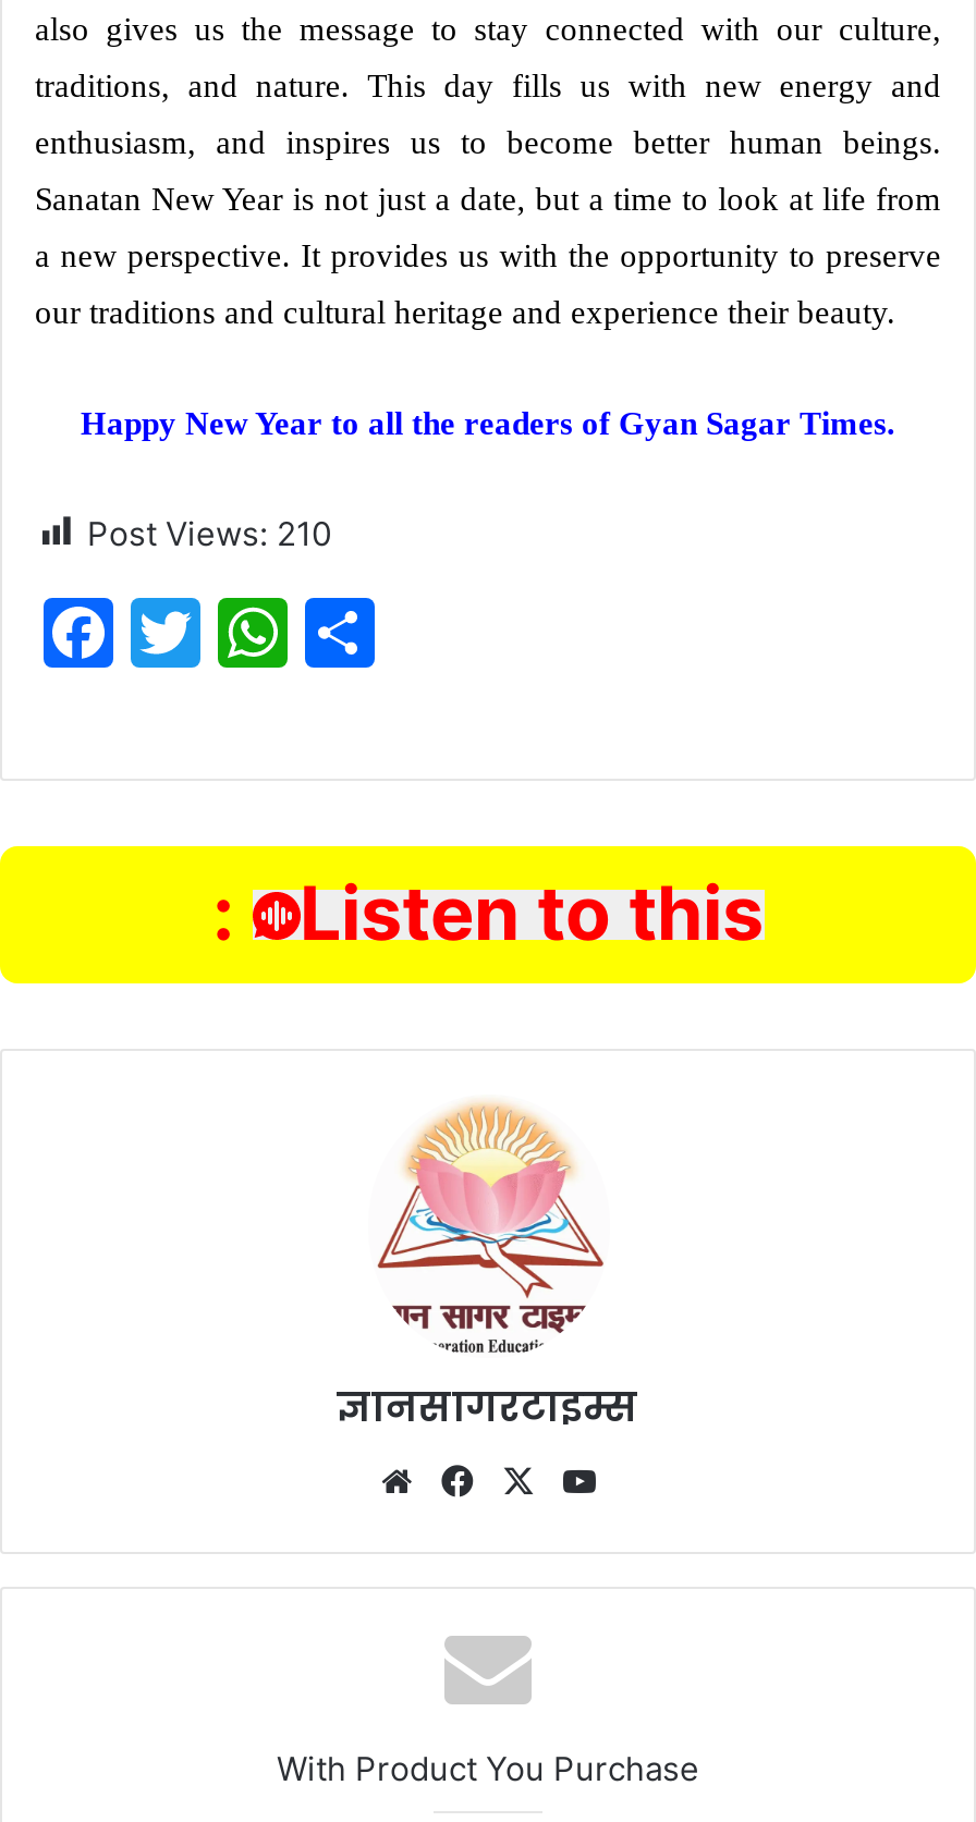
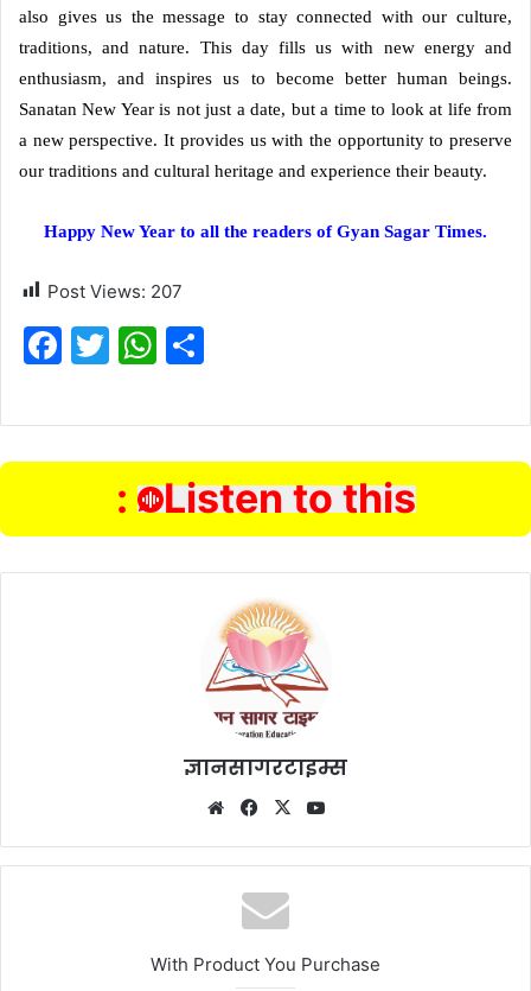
[87,512,331,553] Post Views: 210 -> [47,279,183,302] Post Views: 207

